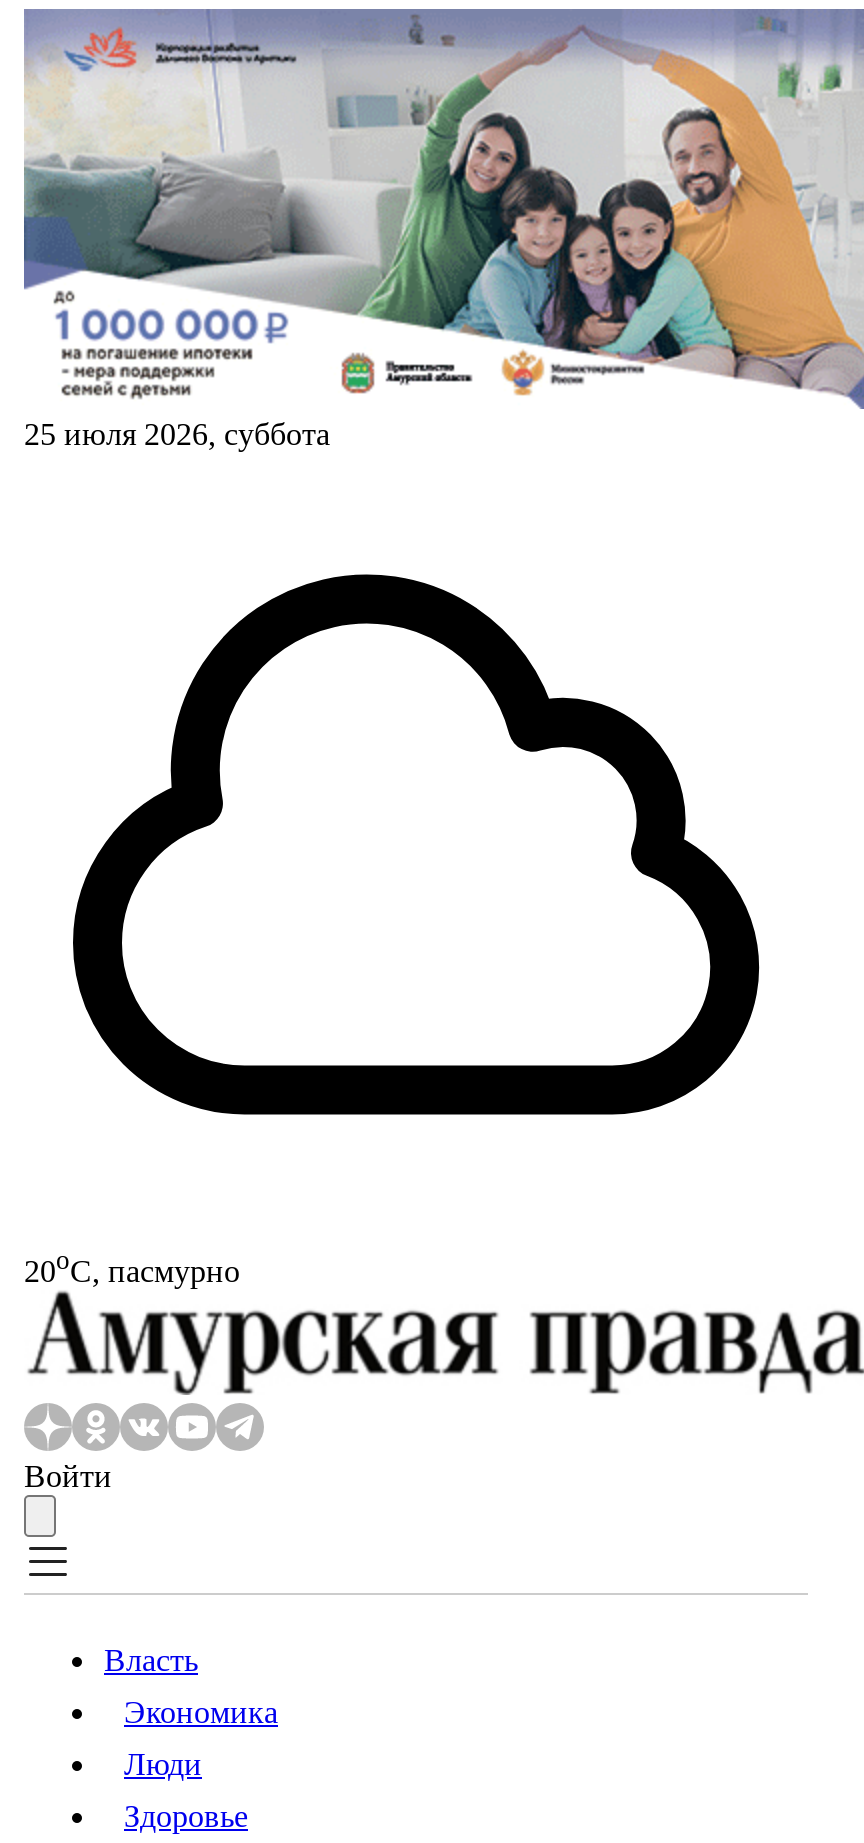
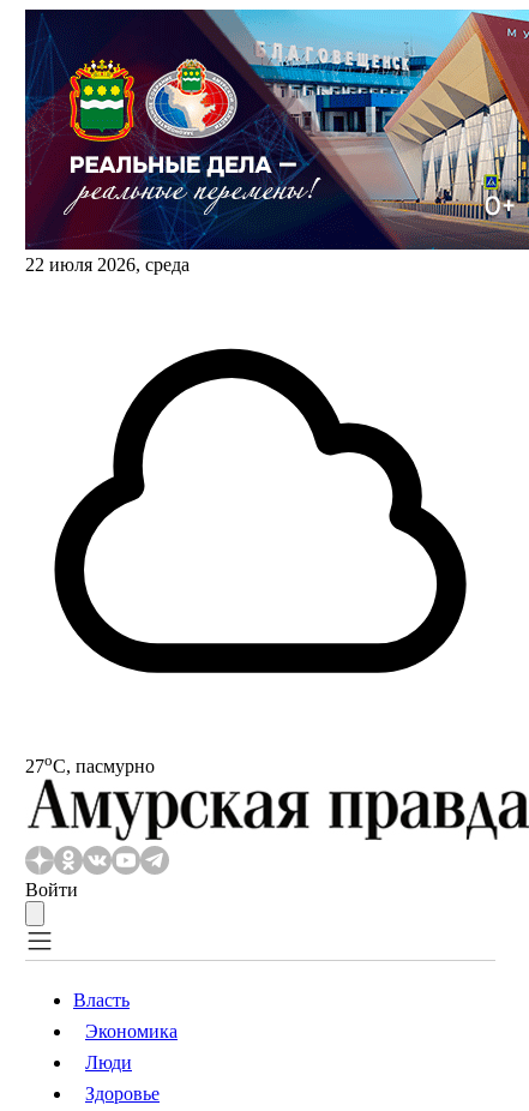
[22,9,858,451] [image] | 25 июля 2026, суббота -> [24,8,525,275] [image] | 22 июля 2026, среда
[24,1245,240,1288] 20oС, пасмурно -> [25,751,155,777] 27oС, пасмурно

